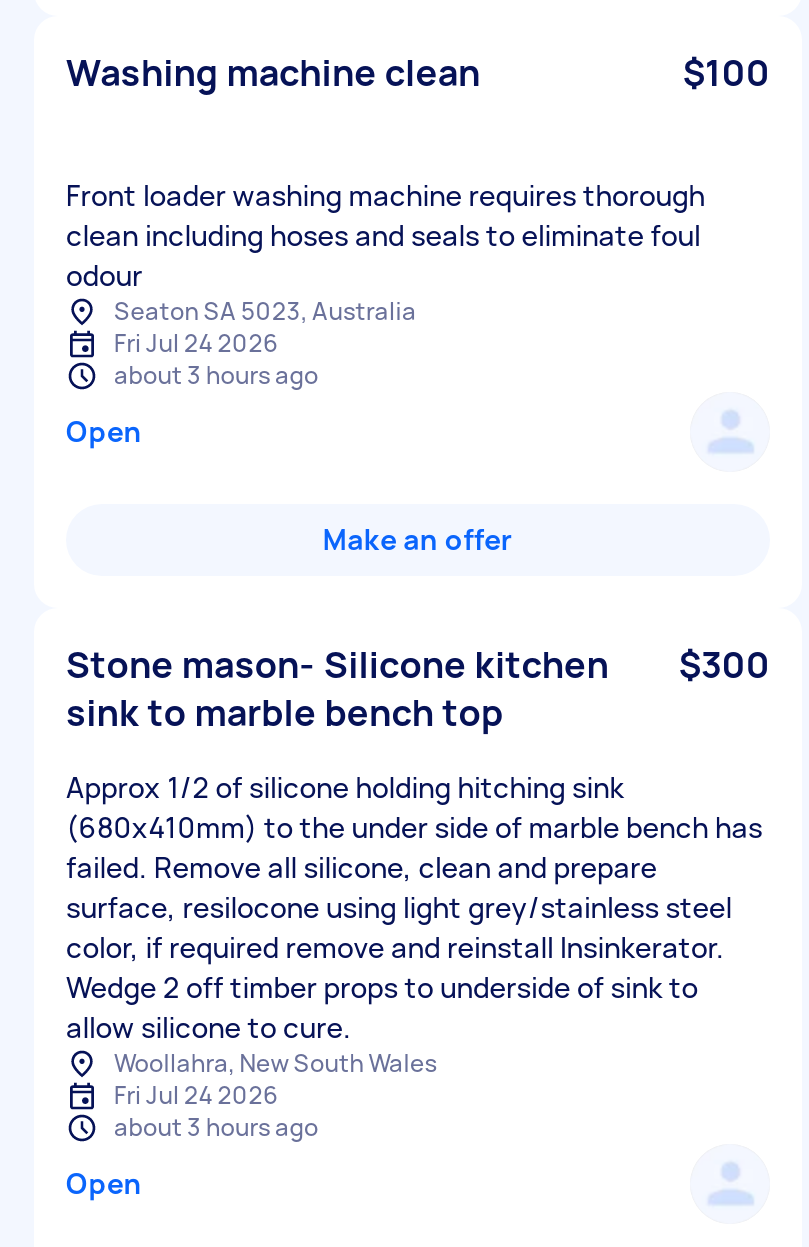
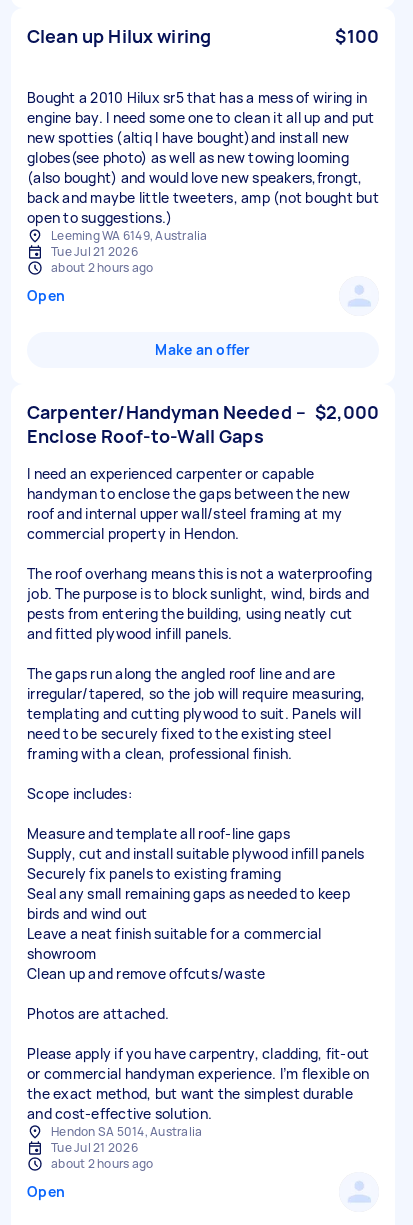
[66,48,480,96] Washing machine clean -> [27,24,211,48] Clean up Hilux wiring
[66,176,705,392] Front loader washing machine requires thorough | clean including hoses and seals to eliminate foul | odour | Seaton SA 5023, Australia | Fri Jul 24 2026 | about 3 hours ago -> [27,88,379,276] Bought a 2010 Hilux sr5 that has a mess of wiring in | engine bay. I need some one to clean it all up and put | new spotties (altiq I have bought)and install new | globes(see photo) as well as new towing looming | (also bought) and would love new speakers,frongt, | back and maybe little tweeters, amp (not bought but | open to suggestions.) | Leeming WA 6149, Australia | Tue Jul 21 2026 | about 2 hours ago
[66,640,609,736] Stone mason- Silicone kitchen | sink to marble bench top -> [27,400,306,448] Carpenter/Handyman Needed – | Enclose Roof-to-Wall Gaps
[66,640,770,1144] $300 | Approx 1/2 of silicone holding hitching sink | (680x410mm) to the under side of marble bench has | failed. Remove all silicone, clean and prepare | surface, resilocone using light grey/stainless steel | color, if required remove and reinstall Insinkerator. | Wedge 2 off timber props to underside of sink to | allow silicone to cure. | Woollahra, New South Wales | Fri Jul 24 2026 | about 3 hours ago -> [27,400,379,1172] $2,000 | I need an experienced carpenter or capable | handyman to enclose the gaps between the new | roof and internal upper wall/steel framing at my | commercial property in Hendon. | The roof overhang means this is not a waterproofing | job. The purpose is to block sunlight, wind, birds and | pests from entering the building, using neatly cut | and fitted plywood infill panels. | The gaps run along the angled roof line and are | irregular/tapered, so the job will require measuring, | templating and cutting plywood to suit. Panels will | need to be securely fixed to the existing steel | framing with a clean, professional finish. | Scope includes: | Measure and template all roof-line gaps | Supply, cut and install suitable plywood infill panels | Securely fix panels to existing framing | Seal any small remaining gaps as needed to keep | birds and wind out | Leave a neat finish suitable for a commercial | showroom | Clean up and remove offcuts/waste | Photos are attached. | Please apply if you have carpentry, cladding, fit-out | or commercial handyman experience. I’m flexible on | the exact method, but want the simplest durable | and cost-effective solution. | Hendon SA 5014, Australia | Tue Jul 21 2026 | about 2 hours ago

